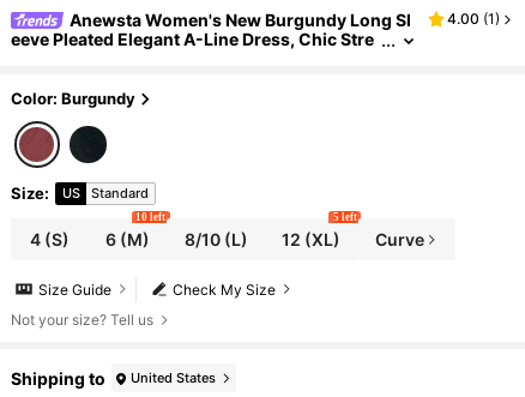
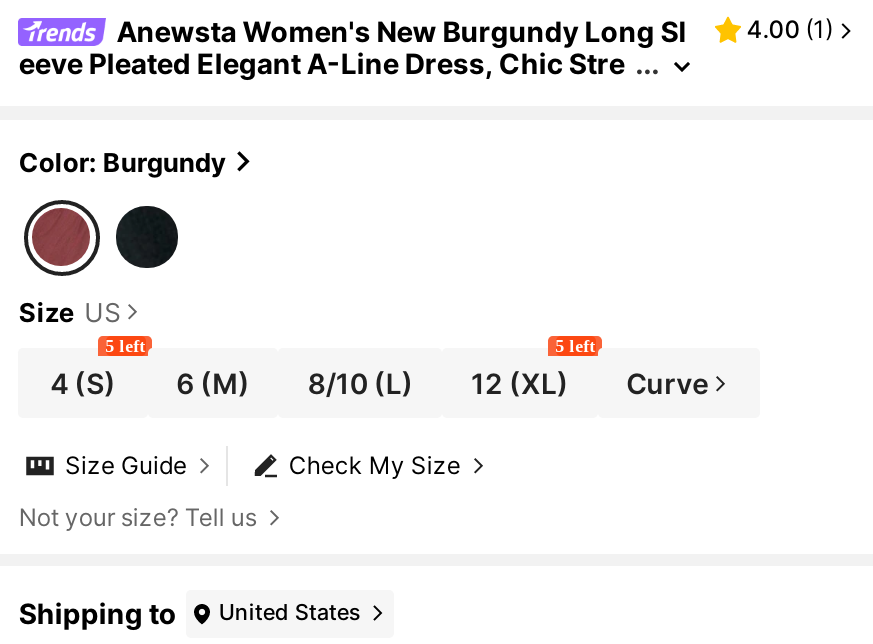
[11,183,149,203] Size: | US | Standard -> [19,296,120,328] Size US
[136,211,166,223] 10 left -> none
none -> [105,337,145,357] 5 left

